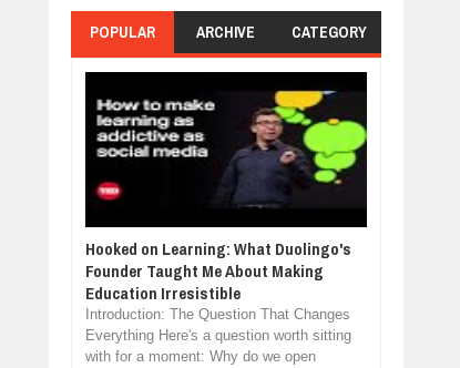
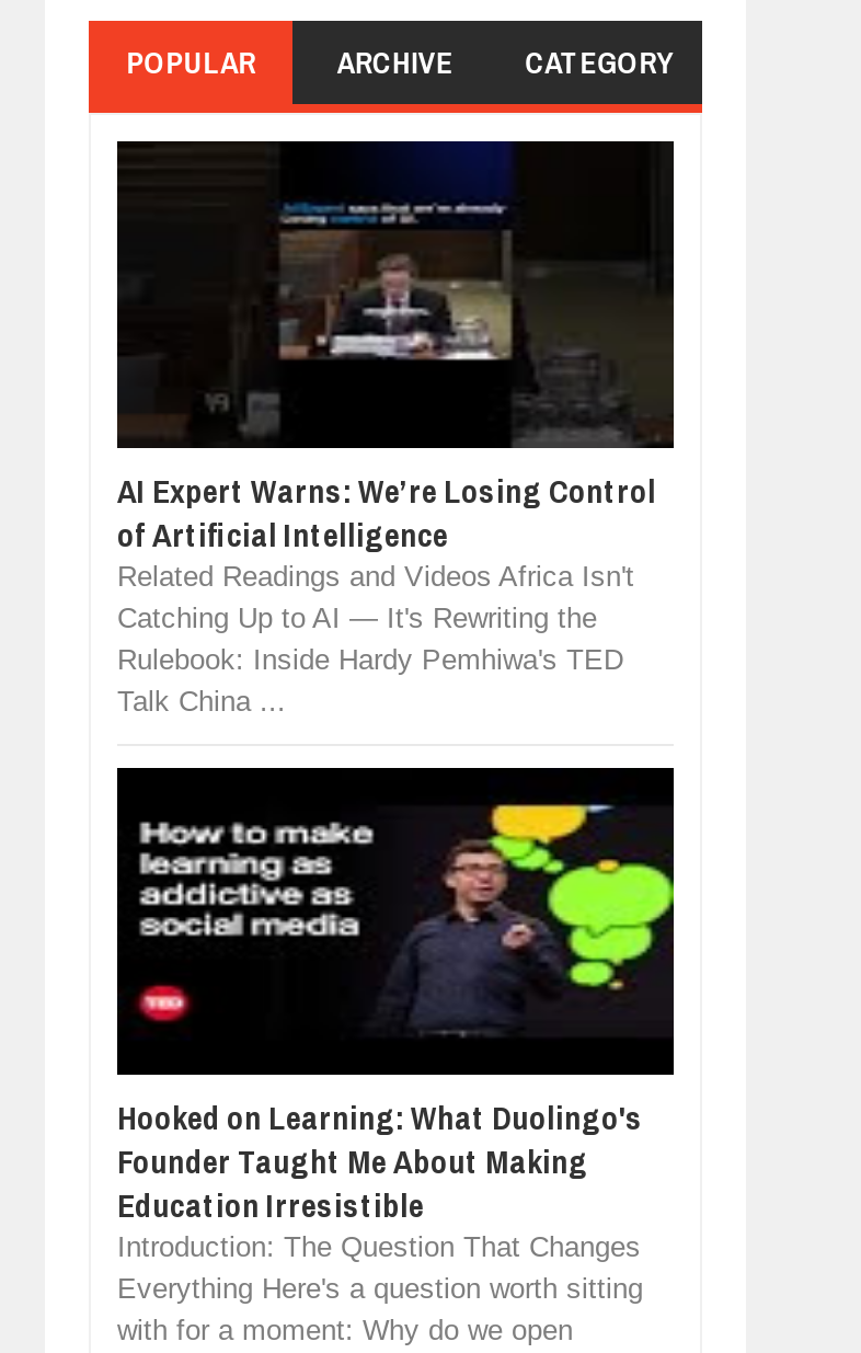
none -> [117,141,676,718] [image] | AI Expert Warns: We’re Losing Control | of Artificial Intelligence | Related Readings and Videos Africa Isn't | Catching Up to AI — It's Rewriting the | Rulebook: Inside Hardy Pemhiwa's TED | Talk China ...

